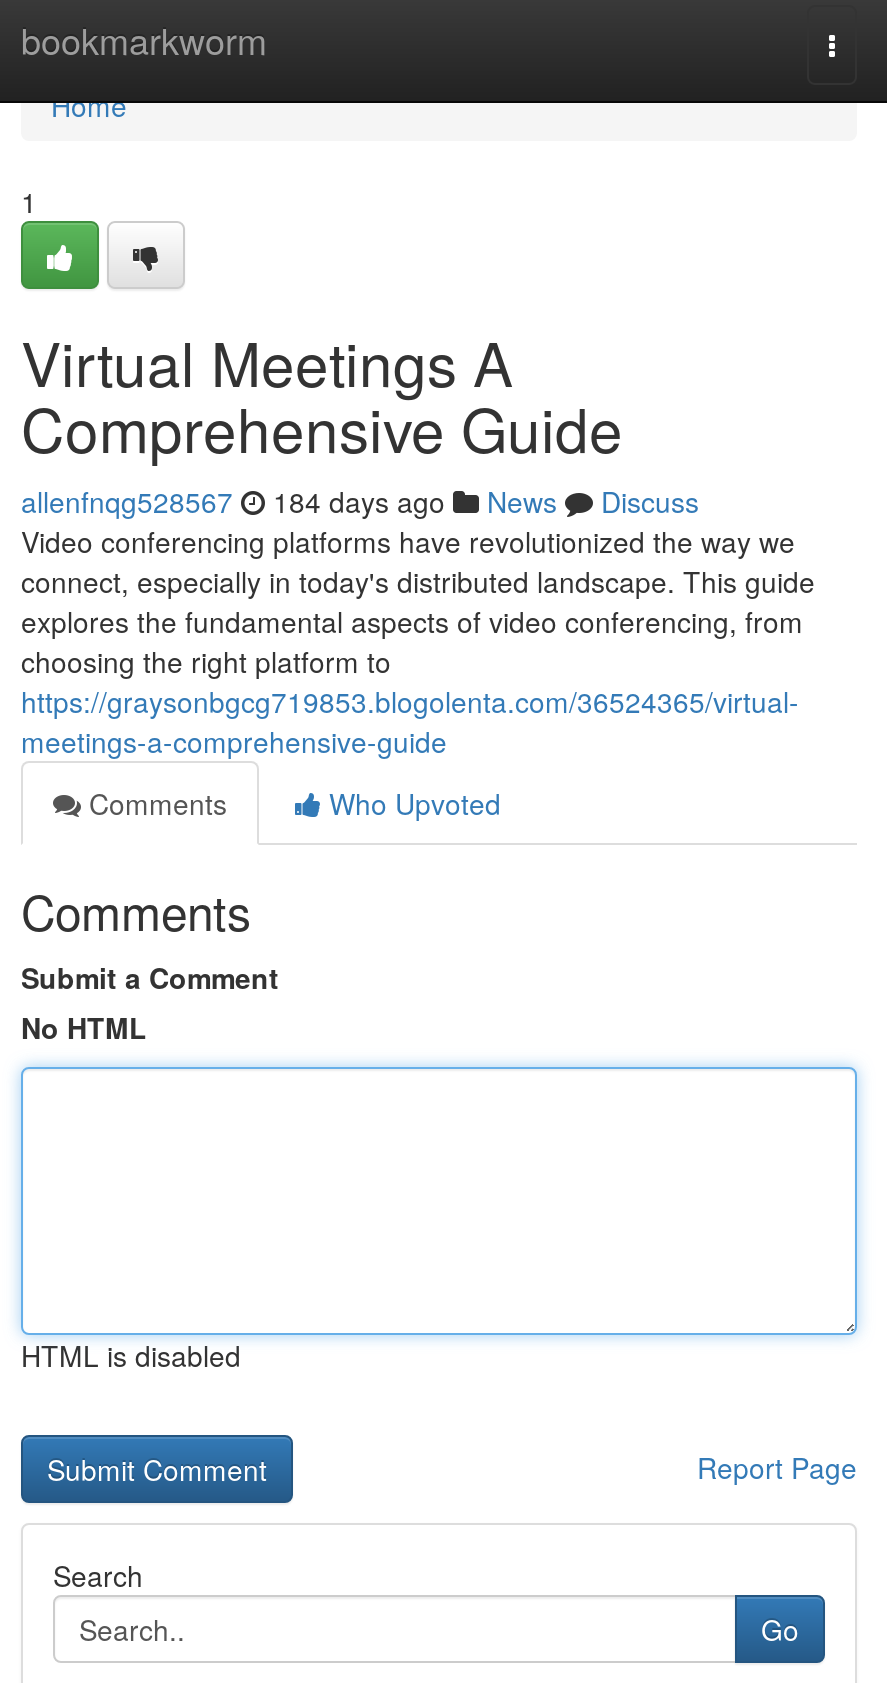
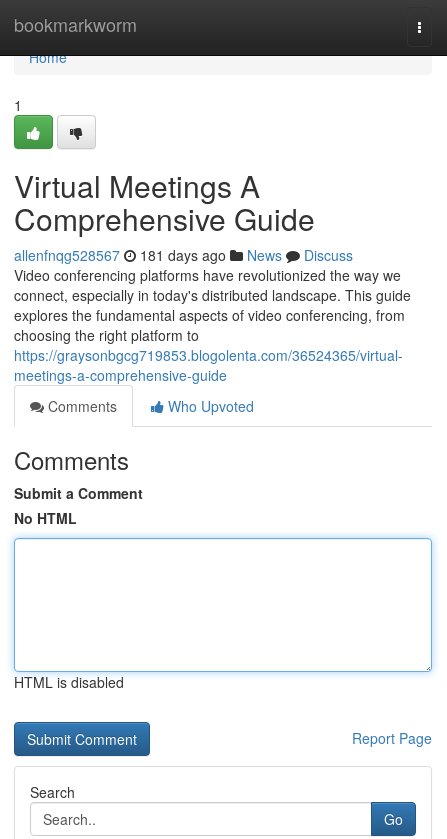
[21,481,699,521] allenfnqg528567 184 days ago News Discuss -> [14,245,353,265] allenfnqg528567 181 days ago News Discuss

